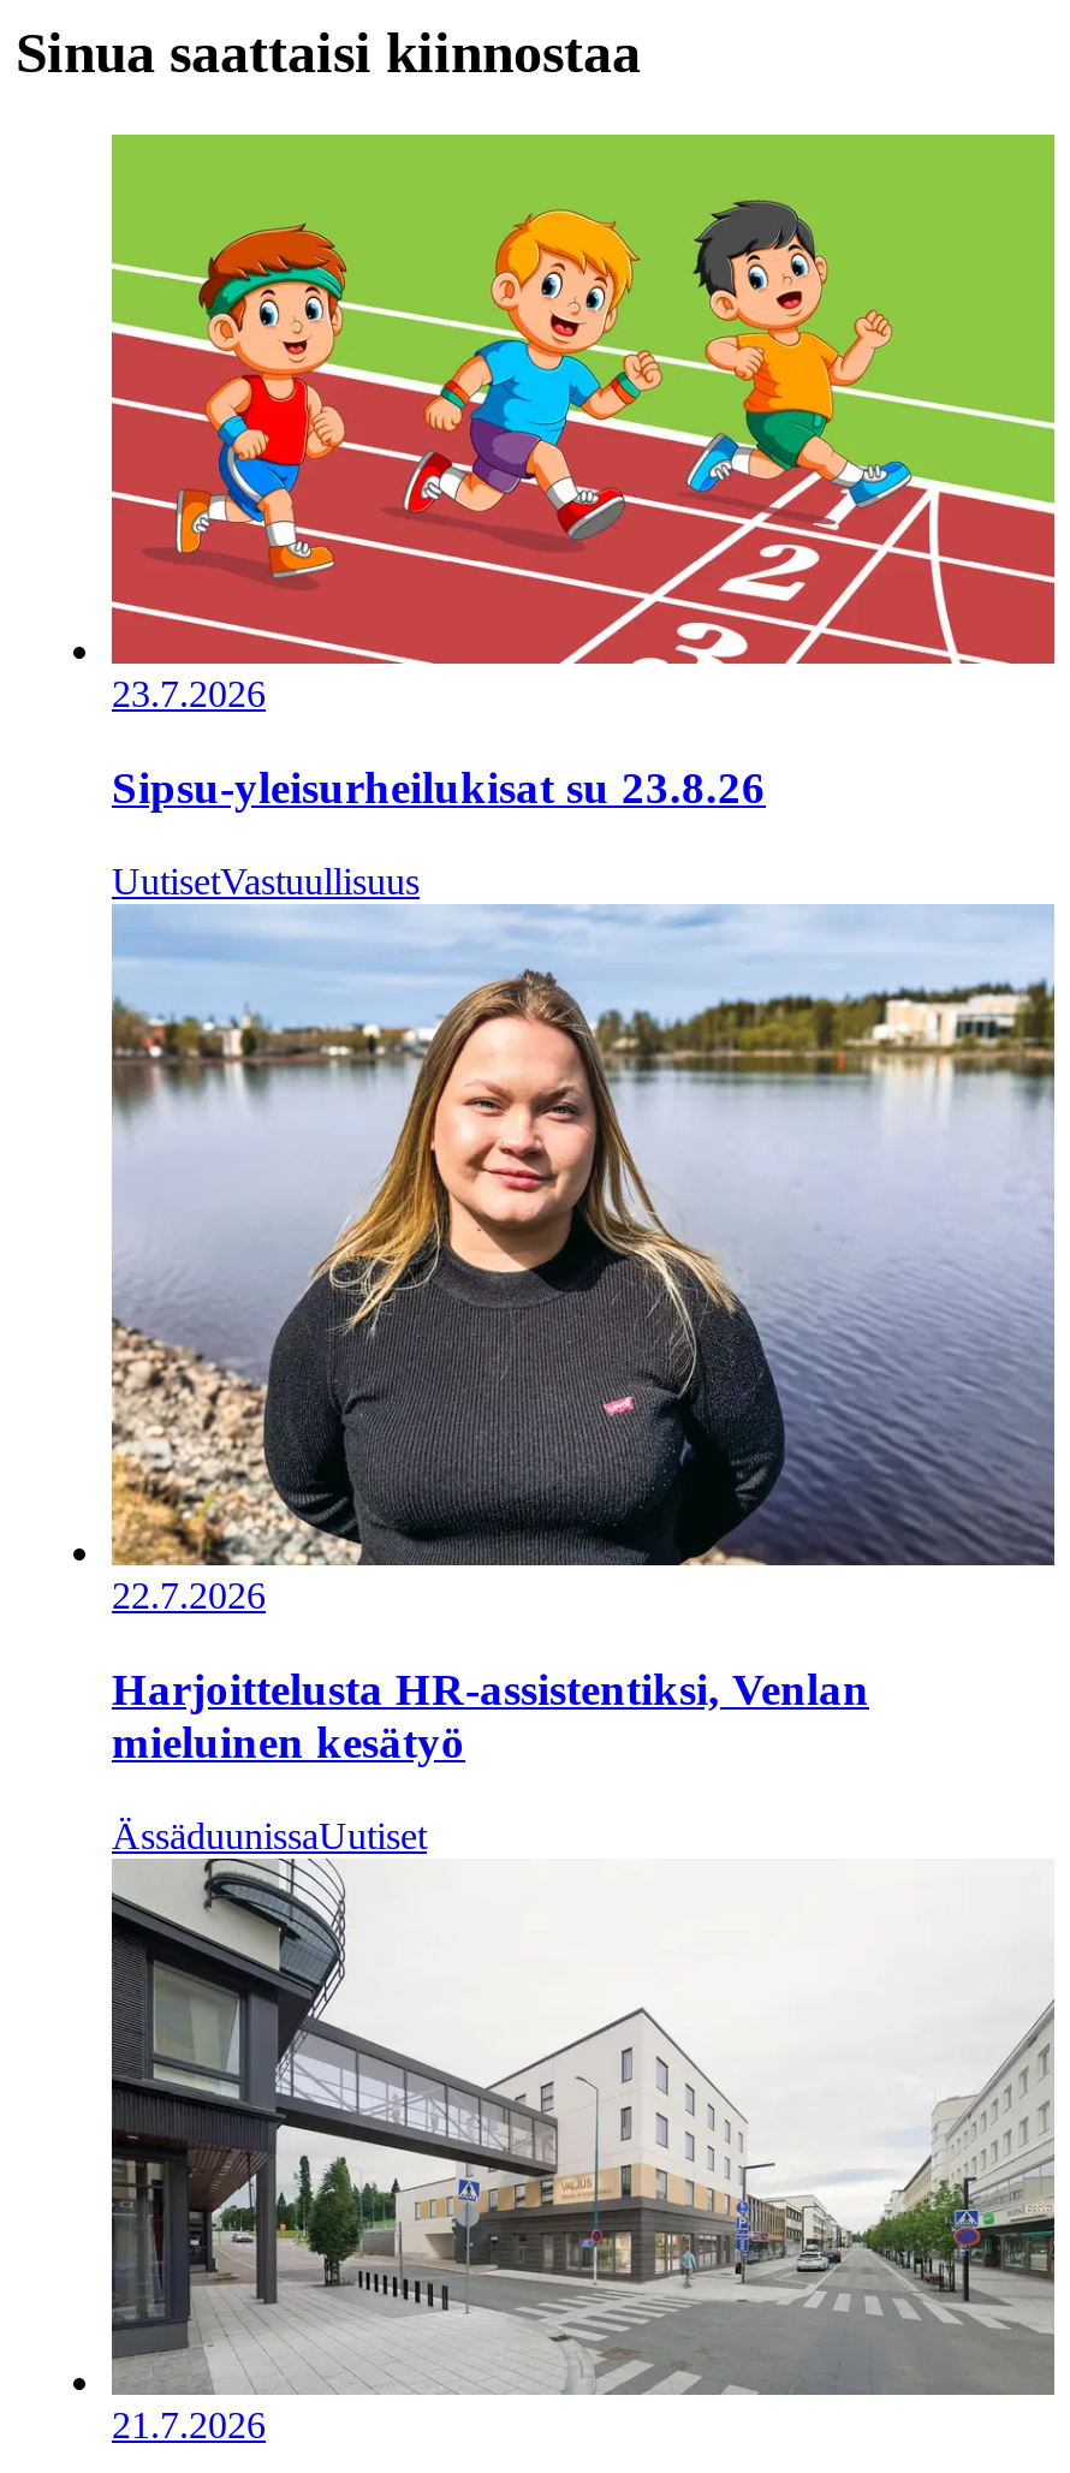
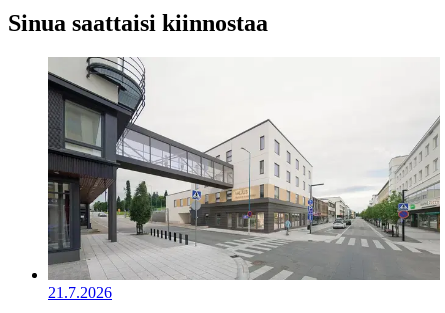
[109,132,1057,900] [image] | 23.7.2026 | Sipsu-yleisurheilukisat su 23.8.26 | UutisetVastuullisuus -> none
[109,904,1057,1855] [image] | 22.7.2026 | Harjoittelusta HR-assistentiksi, Venlan | mieluinen kesätyö | ÄssäduunissaUutiset -> none

